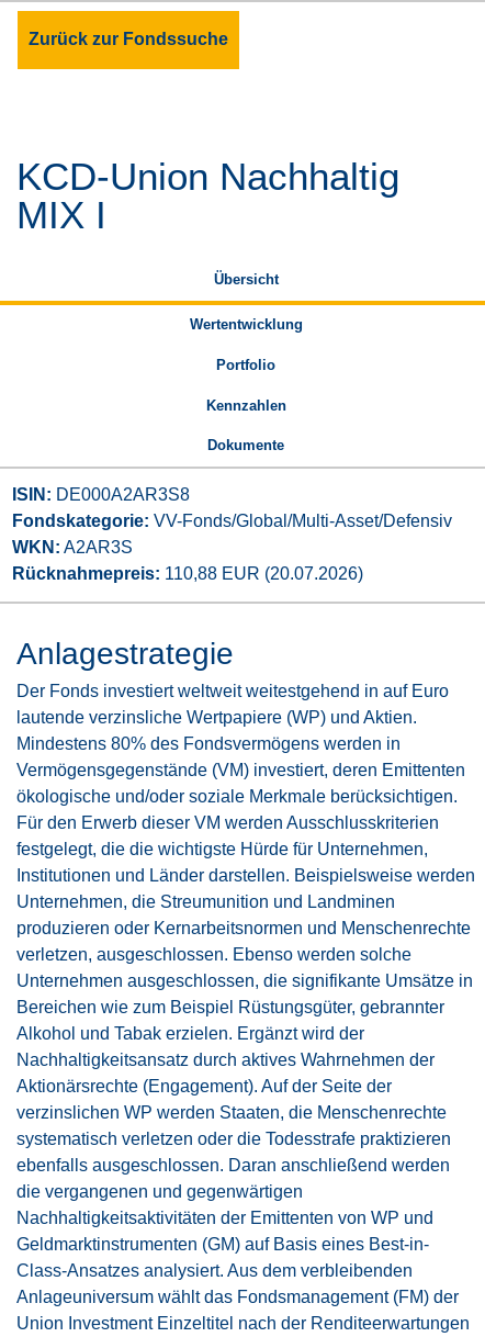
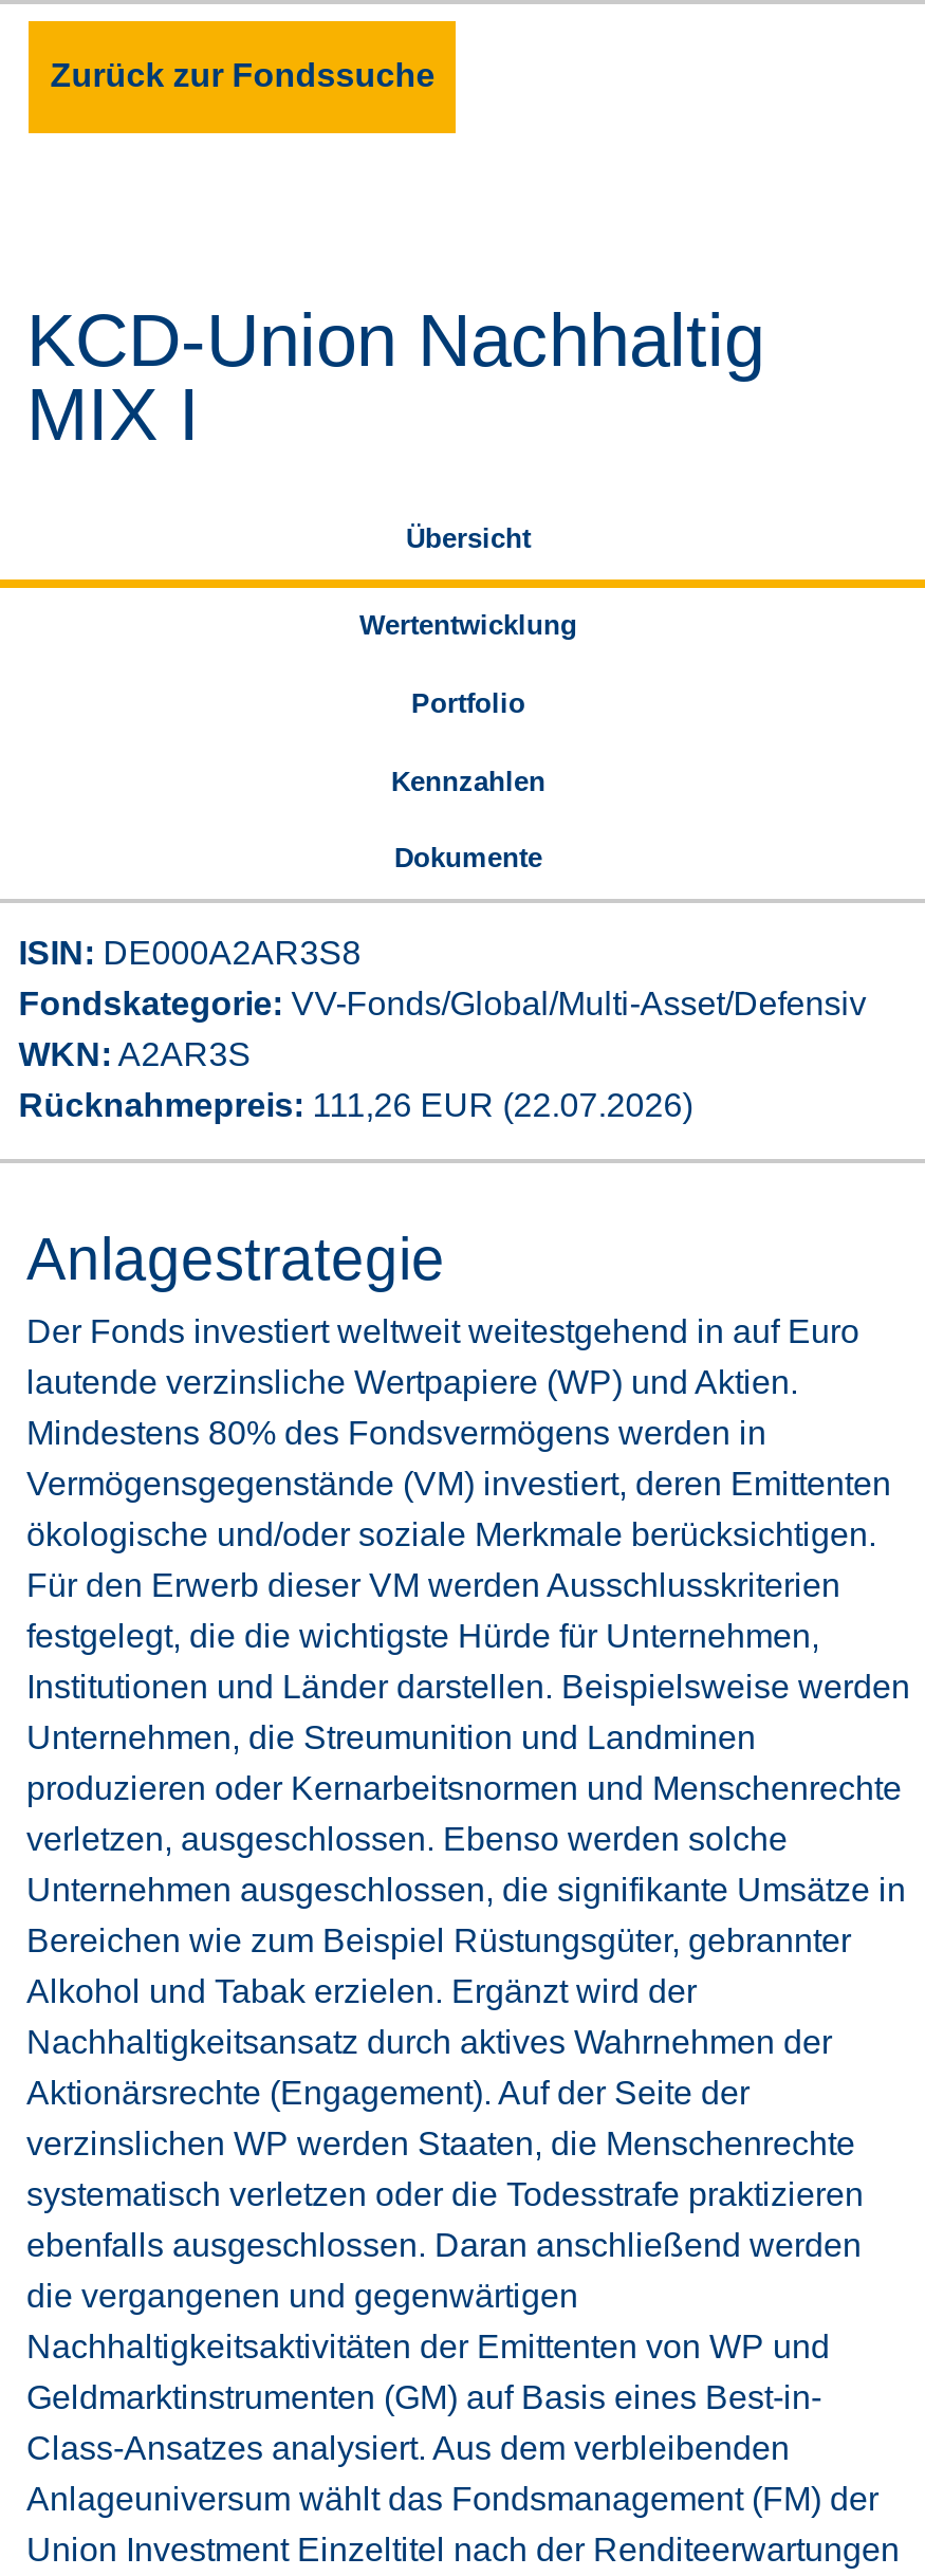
[12,565,363,583] Rücknahmepreis: 110,88 EUR (20.07.2026) -> [18,1088,693,1124] Rücknahmepreis: 111,26 EUR (22.07.2026)

